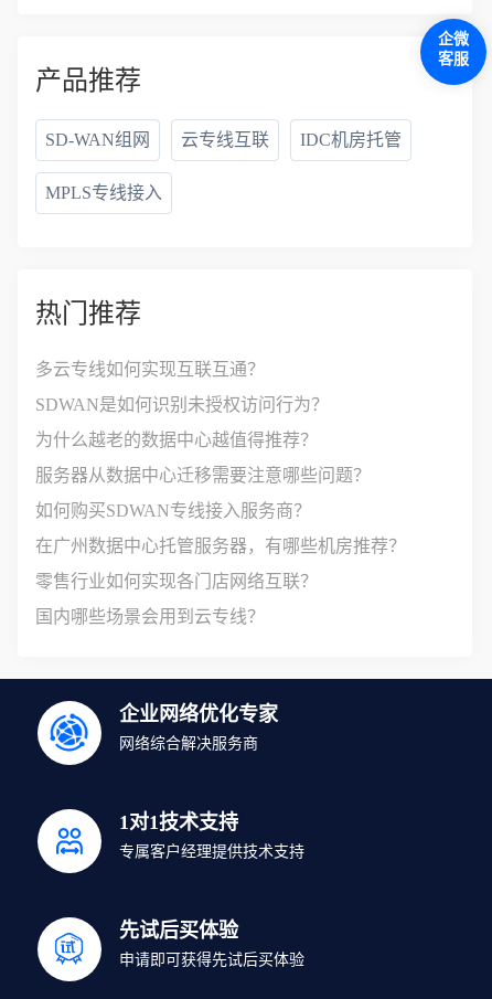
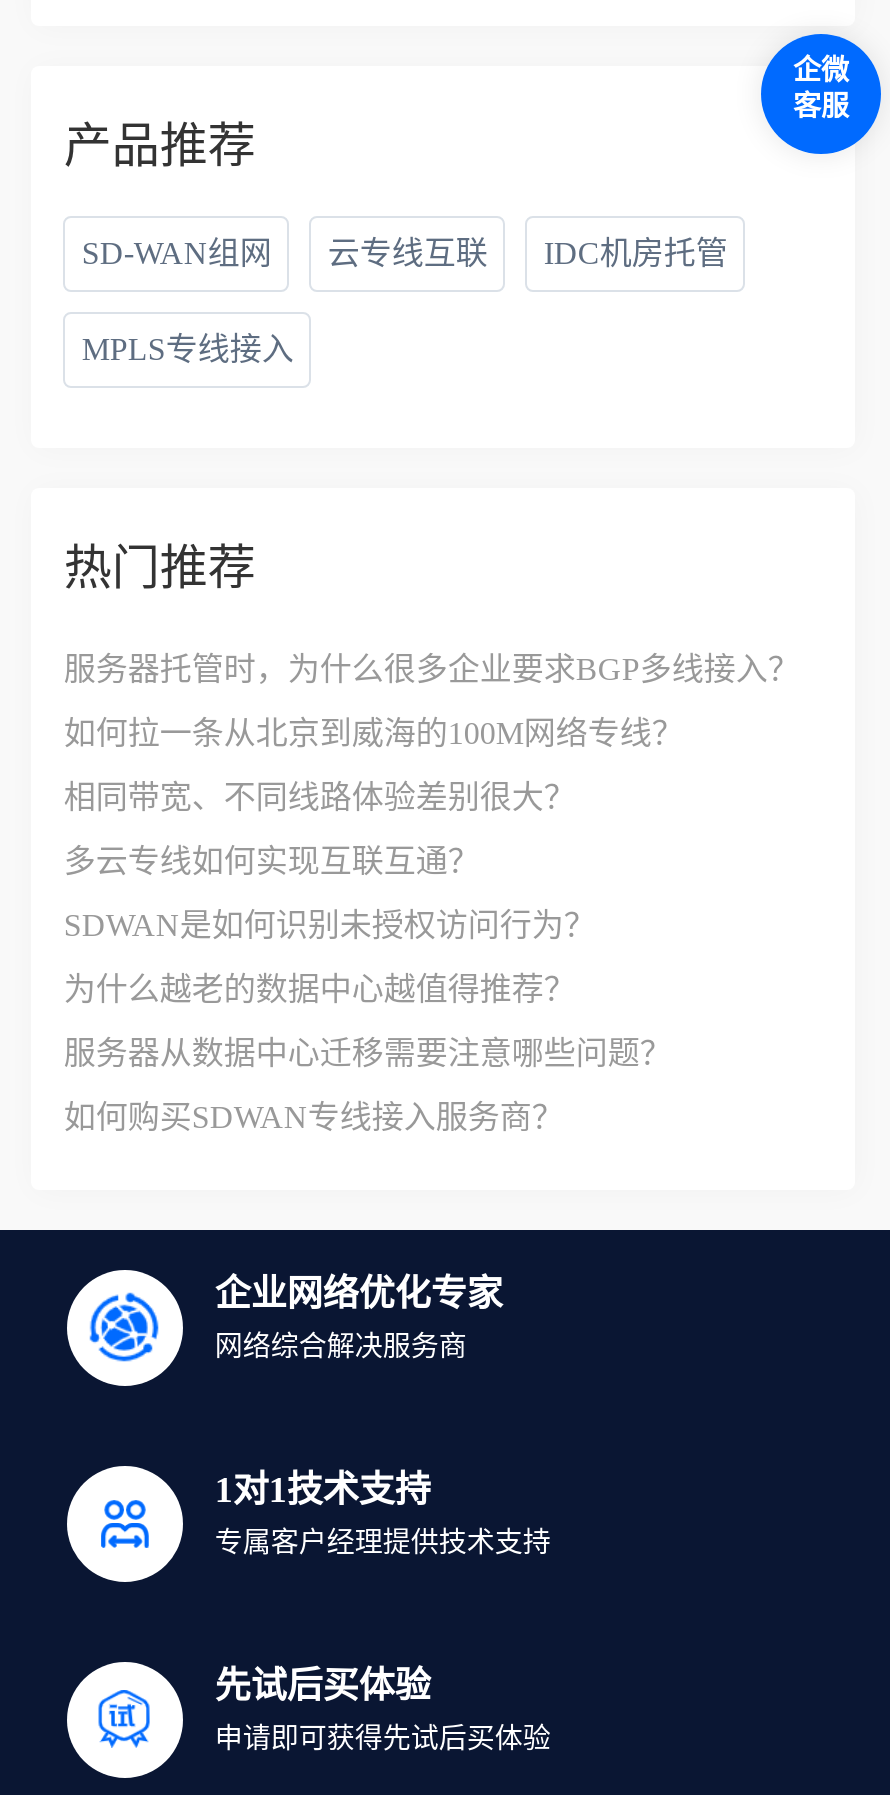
none -> [64,652,800,814] 服务器托管时，为什么很多企业要求BGP多线接入？ | 如何拉一条从北京到威海的100M网络专线？ | 相同带宽、不同线路体验差别很大？
moved [36,360,371,520] -> [64,844,672,1134]: 多云专线如何实现互联互通？ | SDWAN是如何识别未授权访问行为？ | 为什么越老的数据中心越值得推荐？ | 服务器从数据中心迁移需要注意哪些问题？ | 如何购买SDWAN专线接入服务商？
[36,536,406,626] 在广州数据中心托管服务器，有哪些机房推荐？ | 零售行业如何实现各门店网络互联？ | 国内哪些场景会用到云专线？ -> none

